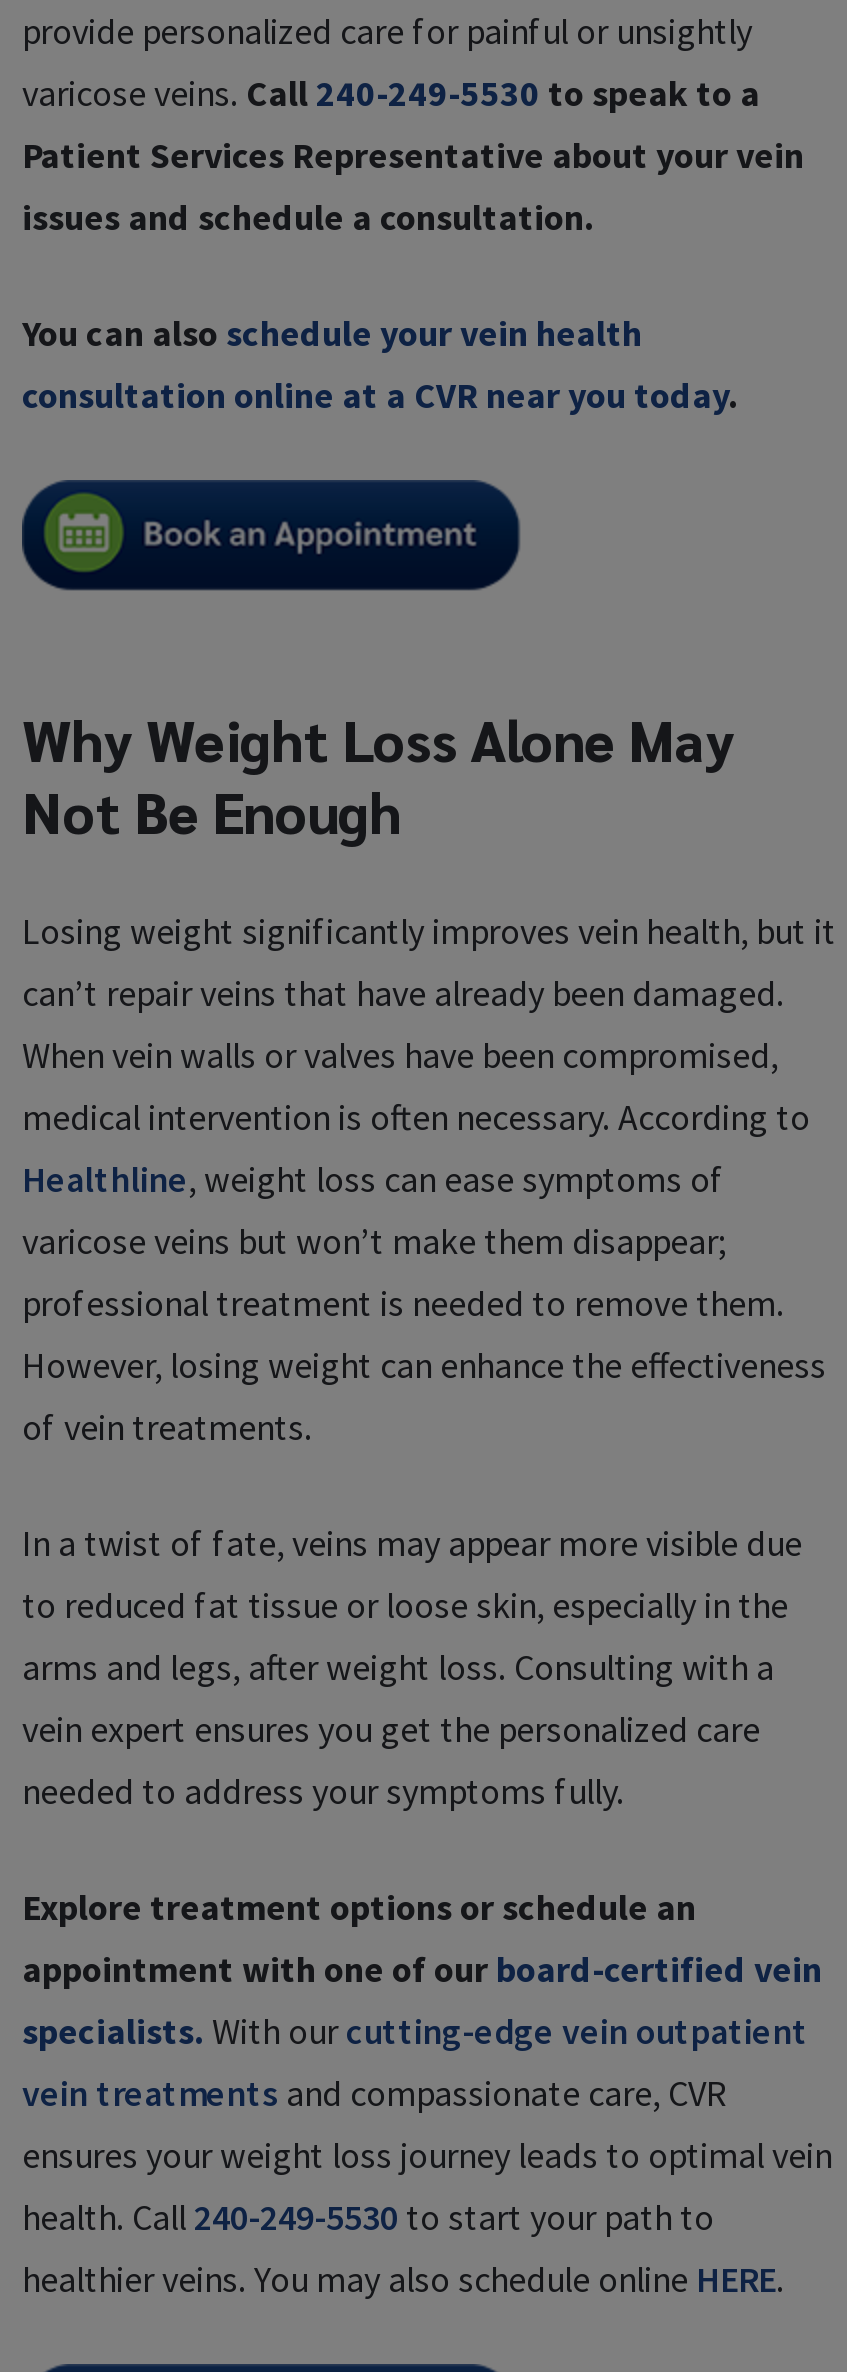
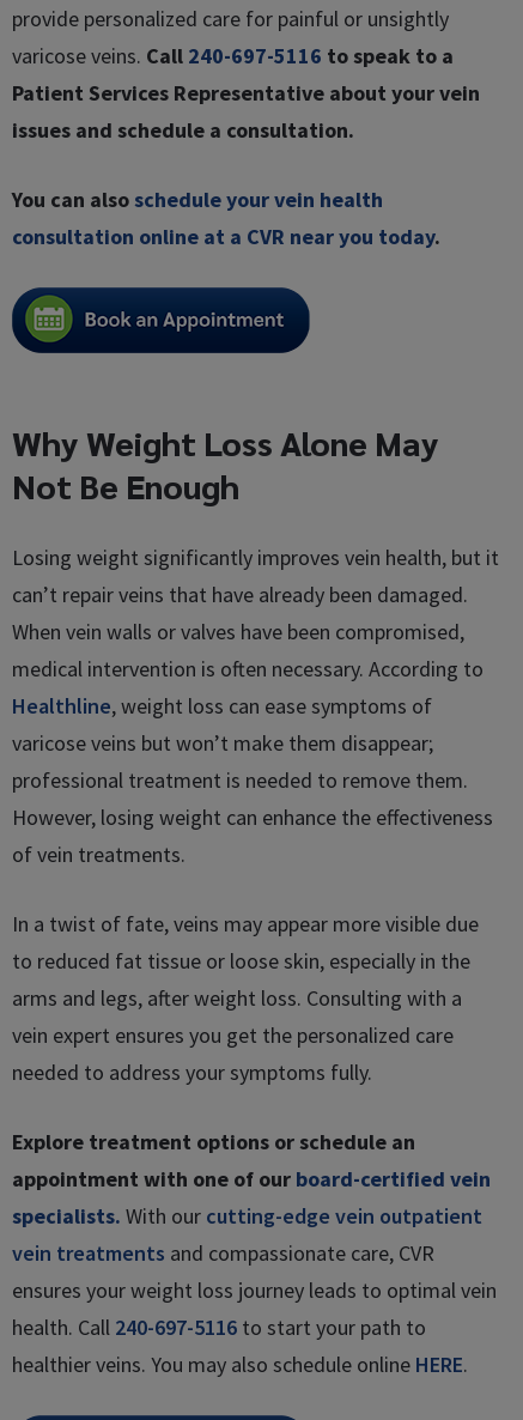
[22,71,760,117] varicose veins. Call 240-249-5530 to speak to a -> [12,42,454,70] varicose veins. Call 240-697-5116 to speak to a
[22,2195,714,2241] health. Call 240-249-5530 to start your path to -> [12,1314,426,1341] health. Call 240-697-5116 to start your path to

